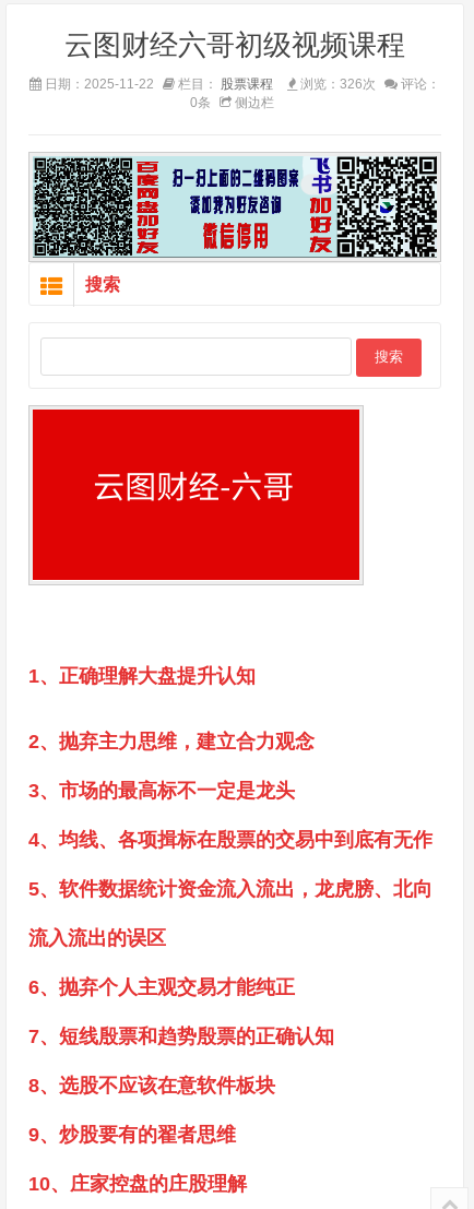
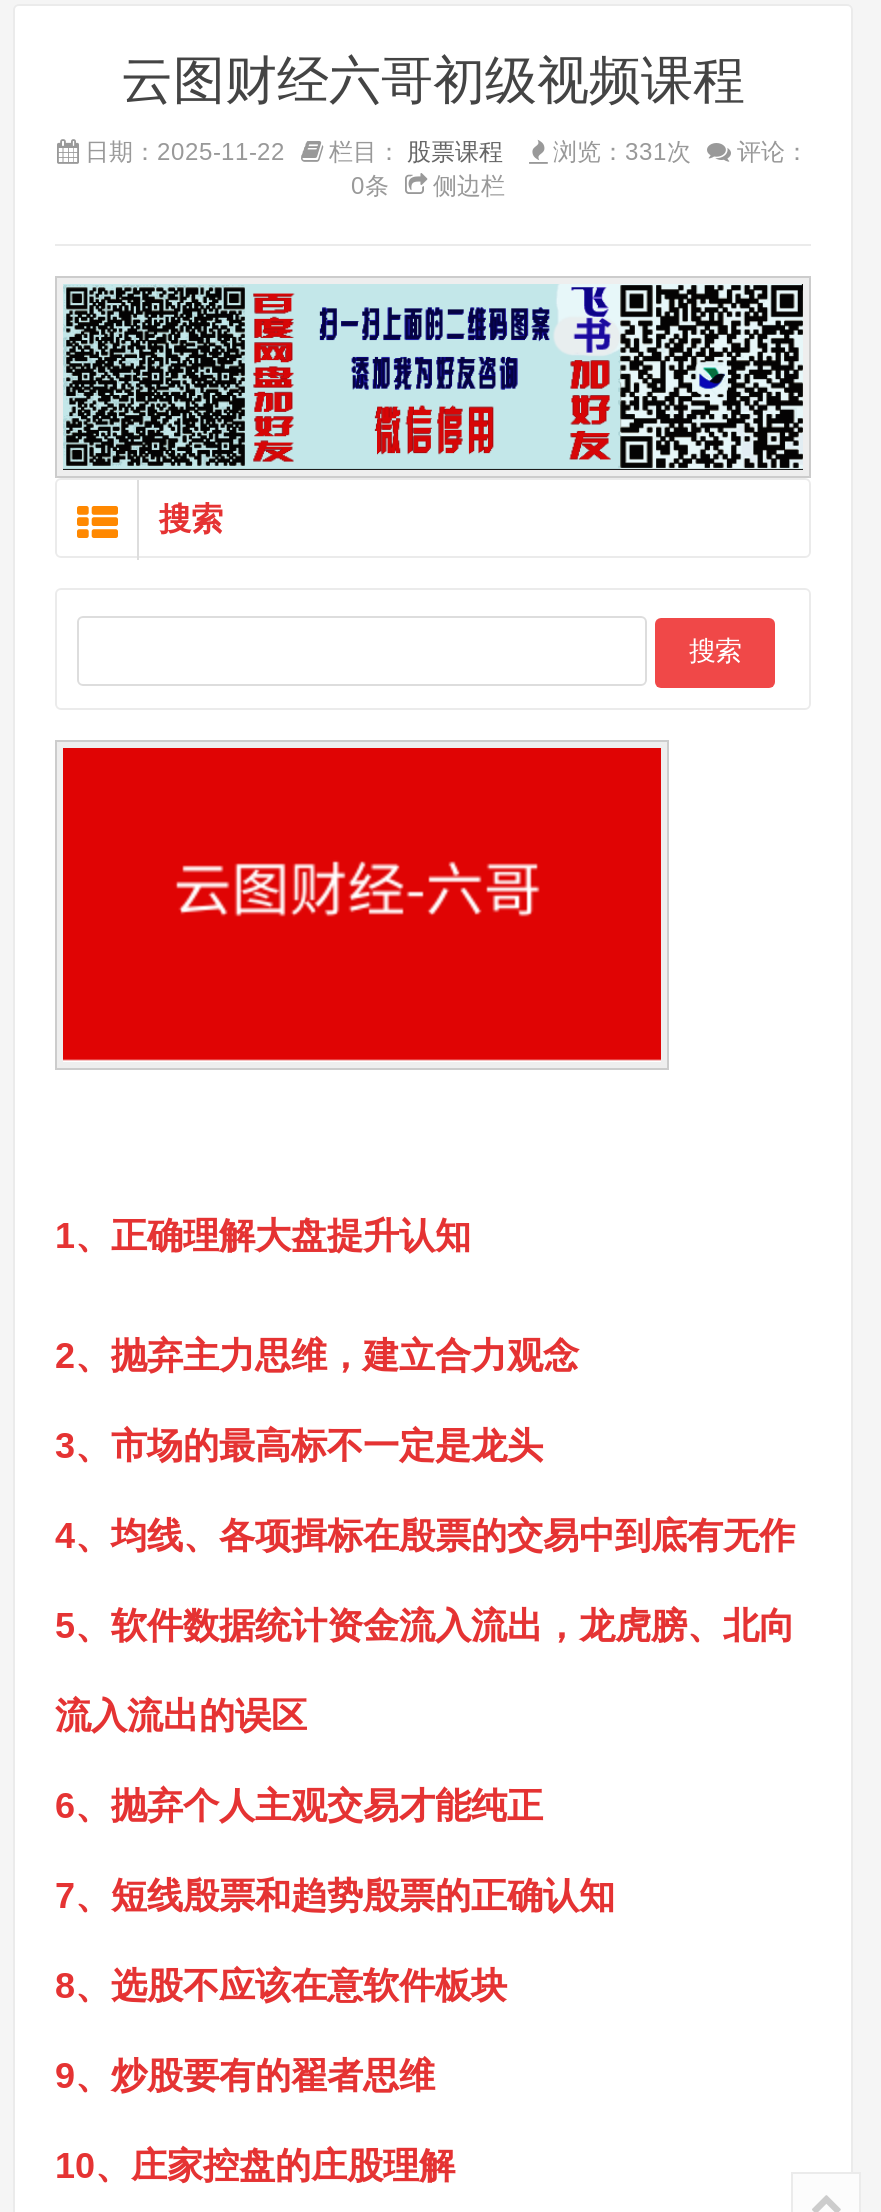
[42,76,440,92] 日期：2025-11-22 栏目：股票课程 浏览：326次 评论： -> [79,138,809,166] 日期：2025-11-22 栏目：股票课程 浏览：331次 评论：

